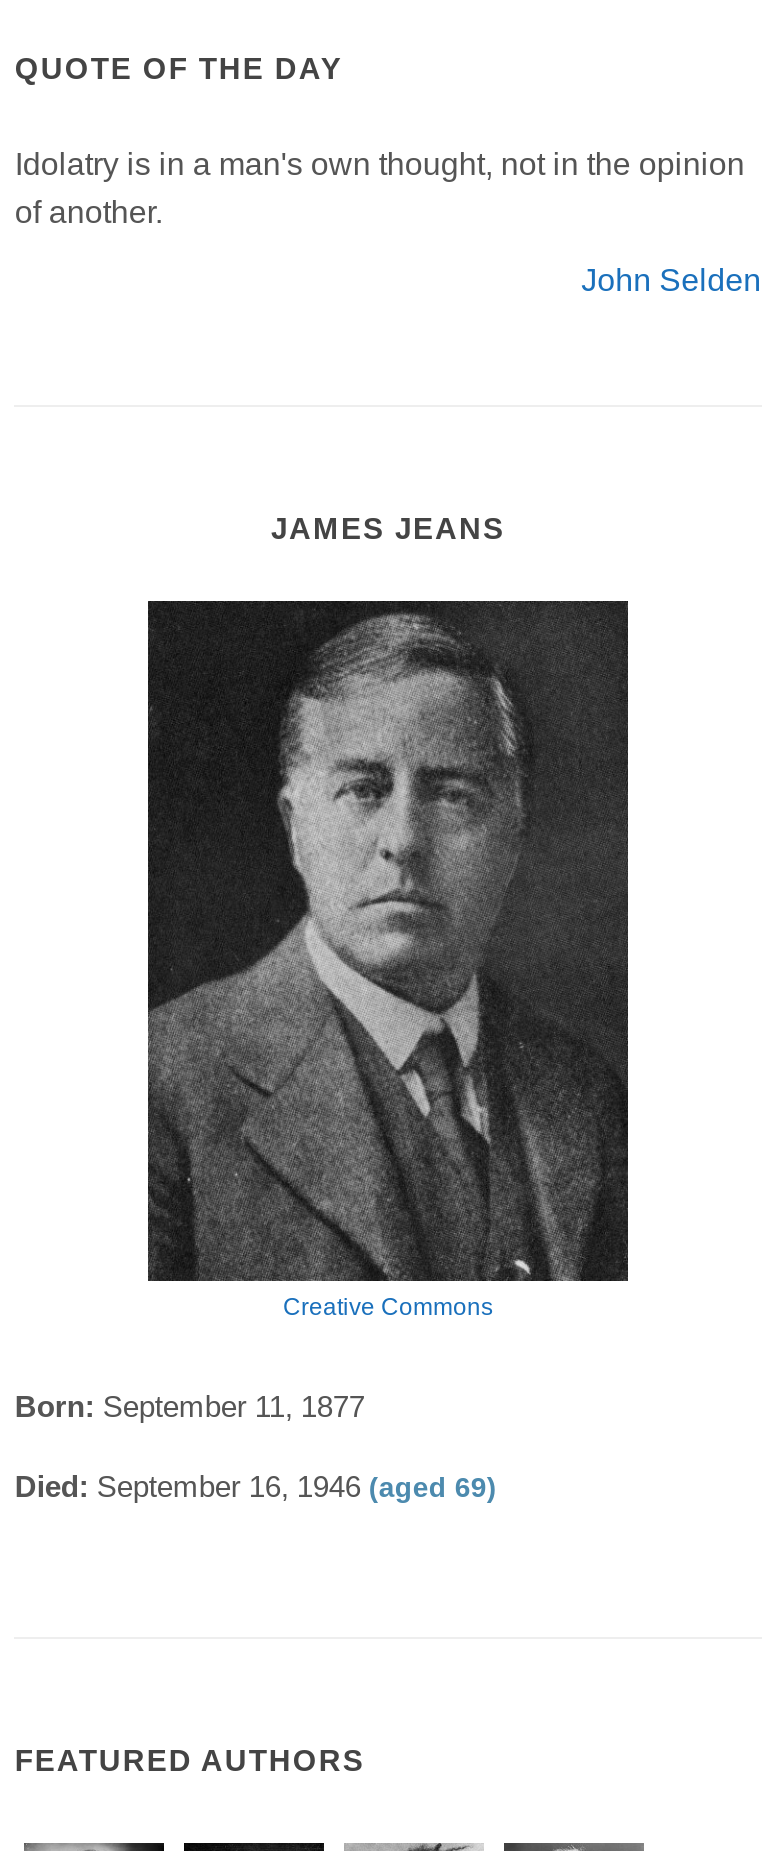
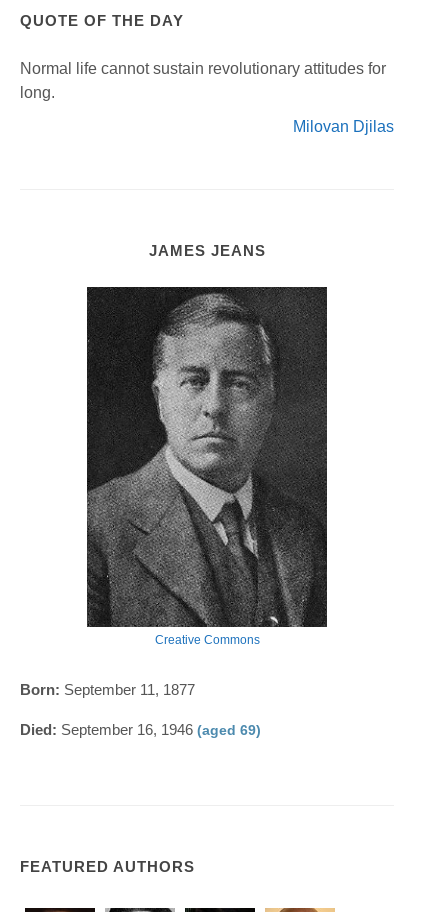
[15,147,745,229] Idolatry is in a man's own thought, not in the opinion | of another. -> [20,60,386,101] Normal life cannot sustain revolutionary attitudes for | long.
[581,263,761,297] John Selden -> [293,118,394,135] Milovan Djilas

